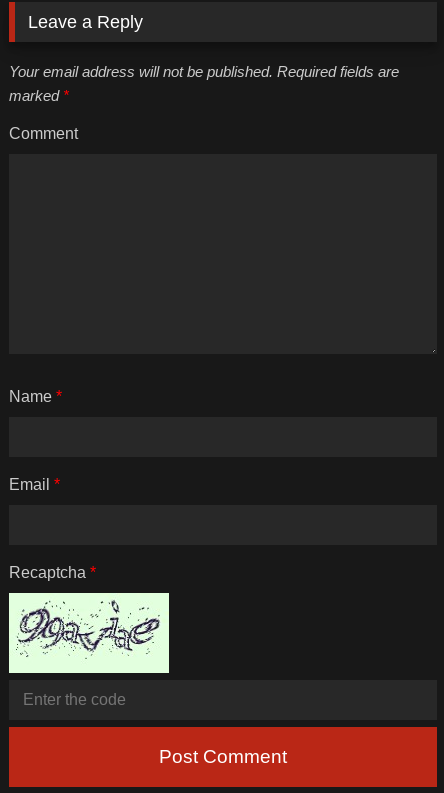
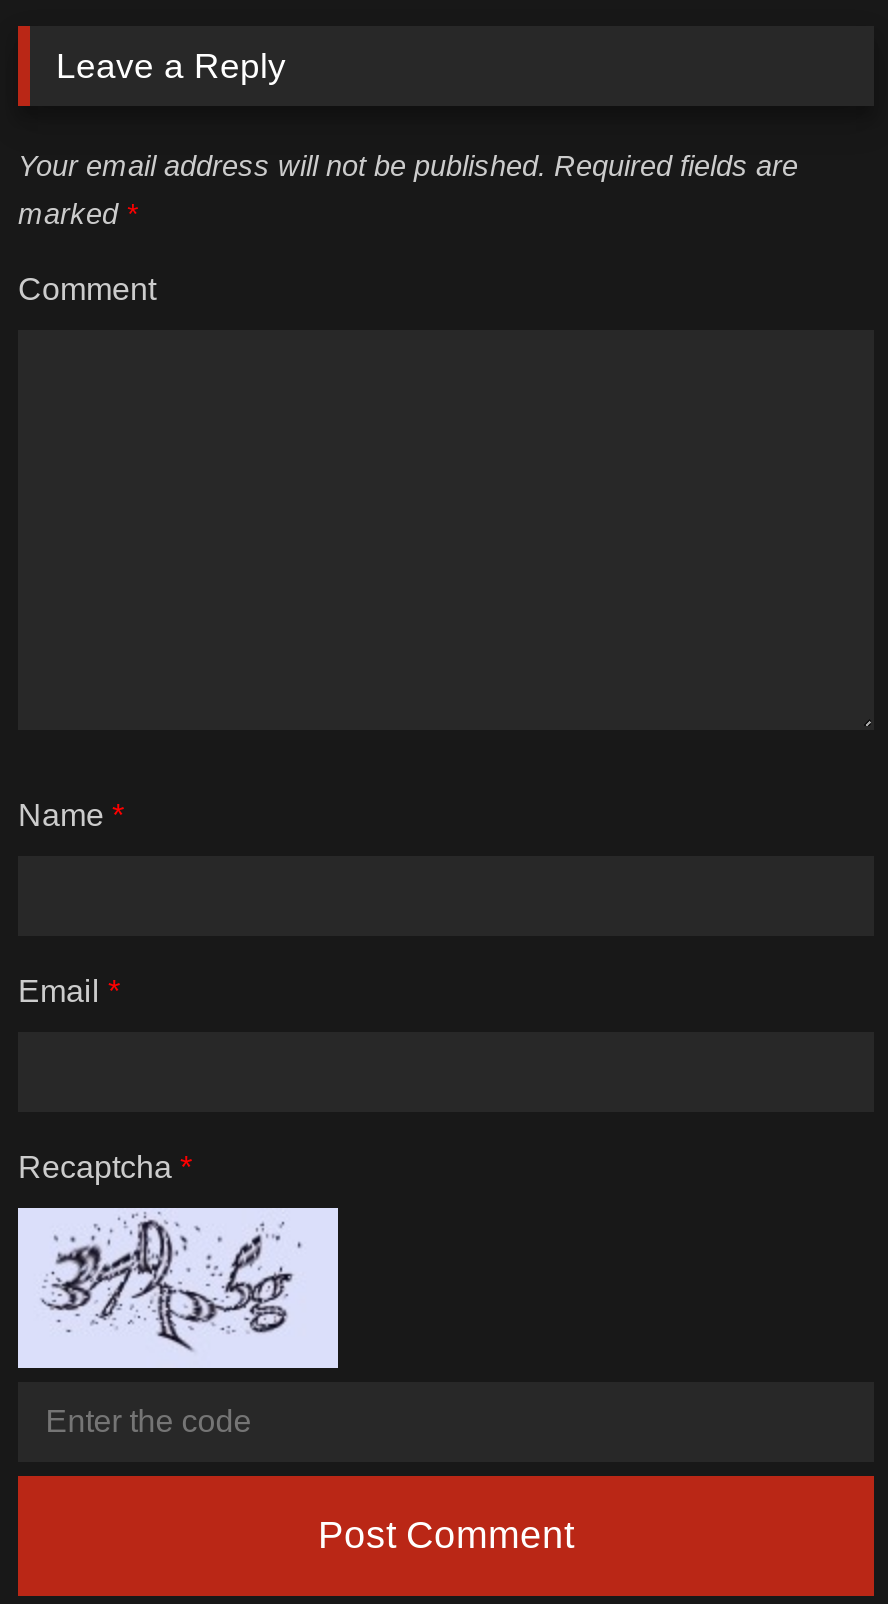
[10,594,168,672] [image] -> [20,1210,336,1366] [image]

